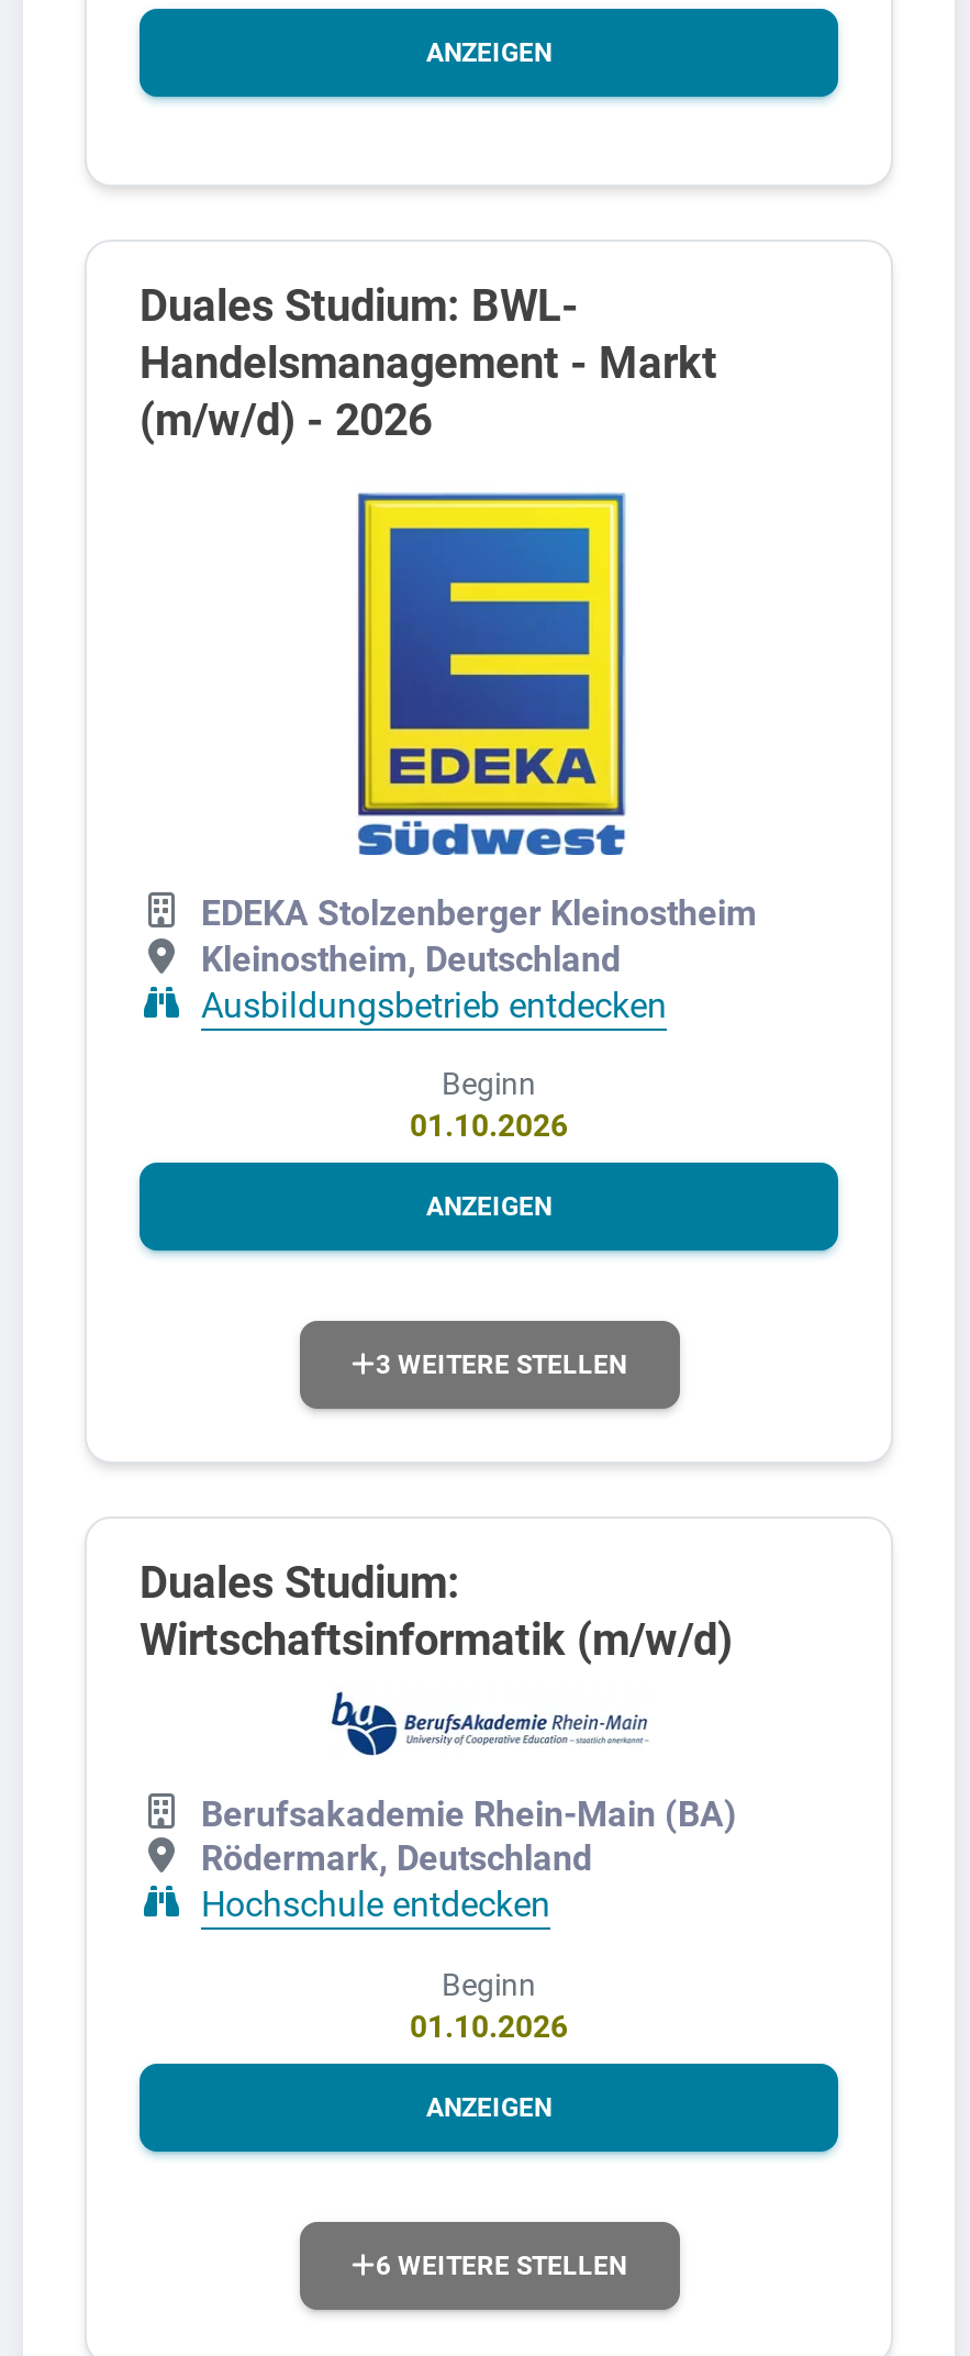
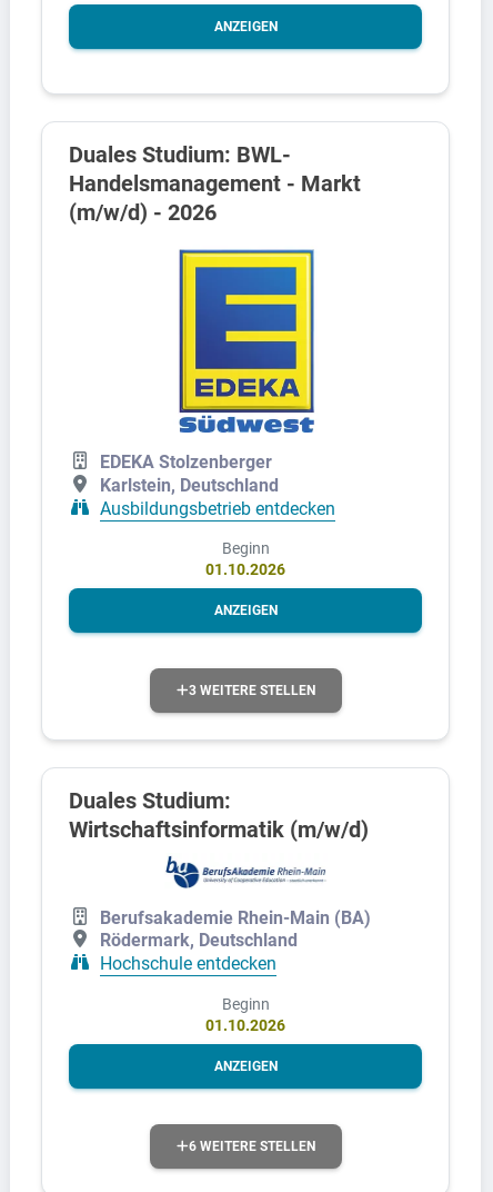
[201,892,757,979] EDEKA Stolzenberger Kleinostheim | Kleinostheim, Deutschland -> [100,451,279,495] EDEKA Stolzenberger | Karlstein, Deutschland

